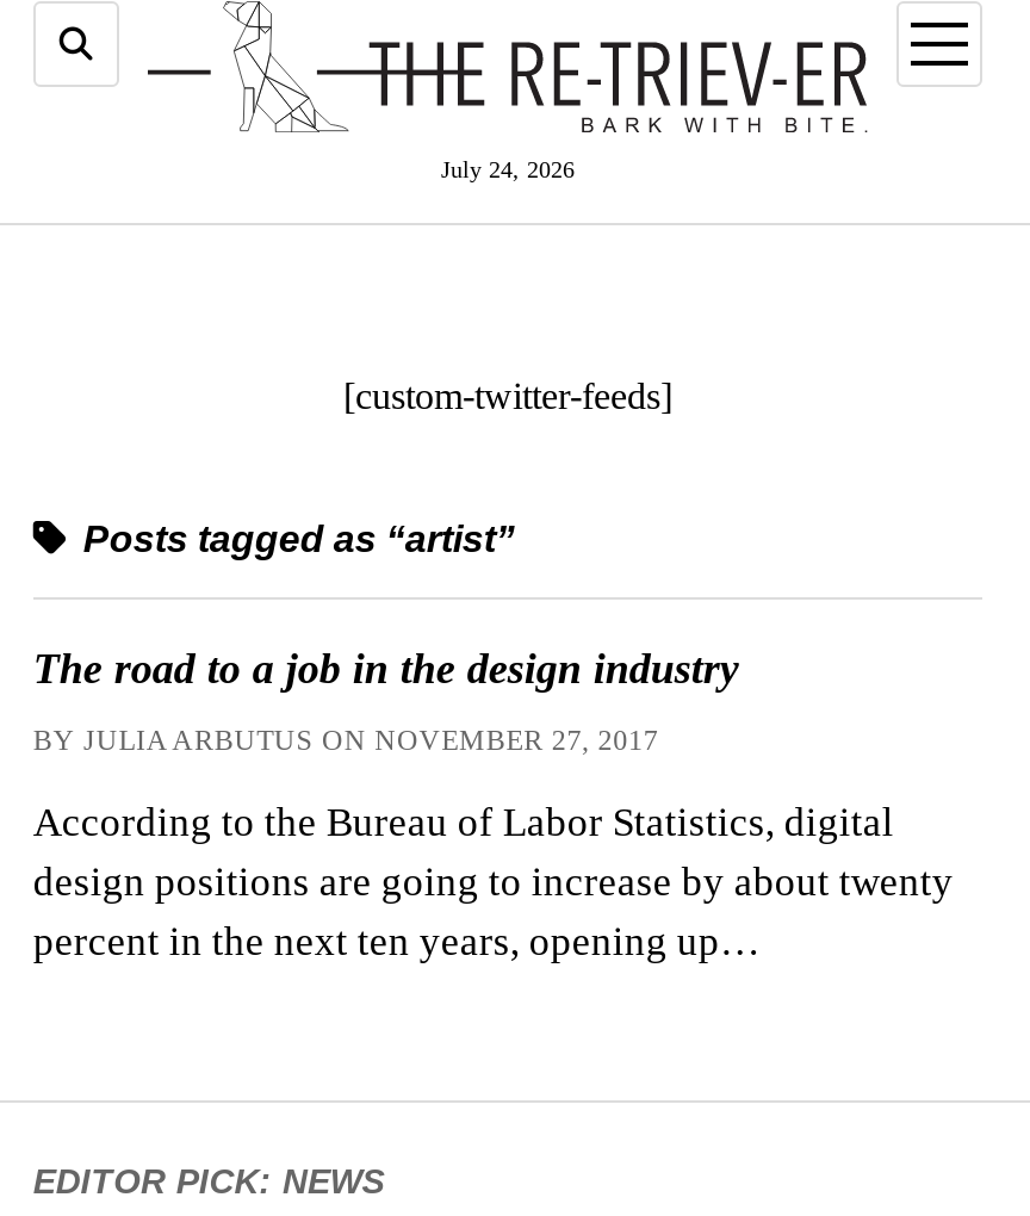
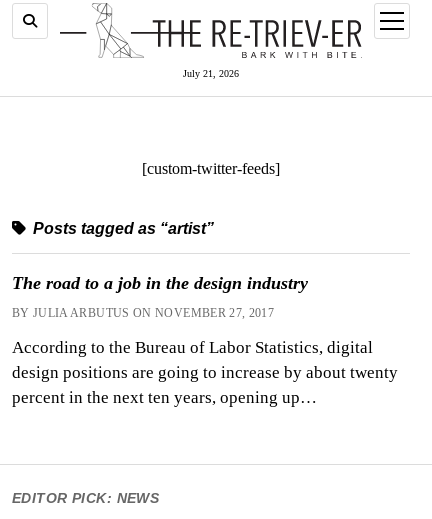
[441,156,575,182] July 24, 2026 -> [183,68,239,79] July 21, 2026

